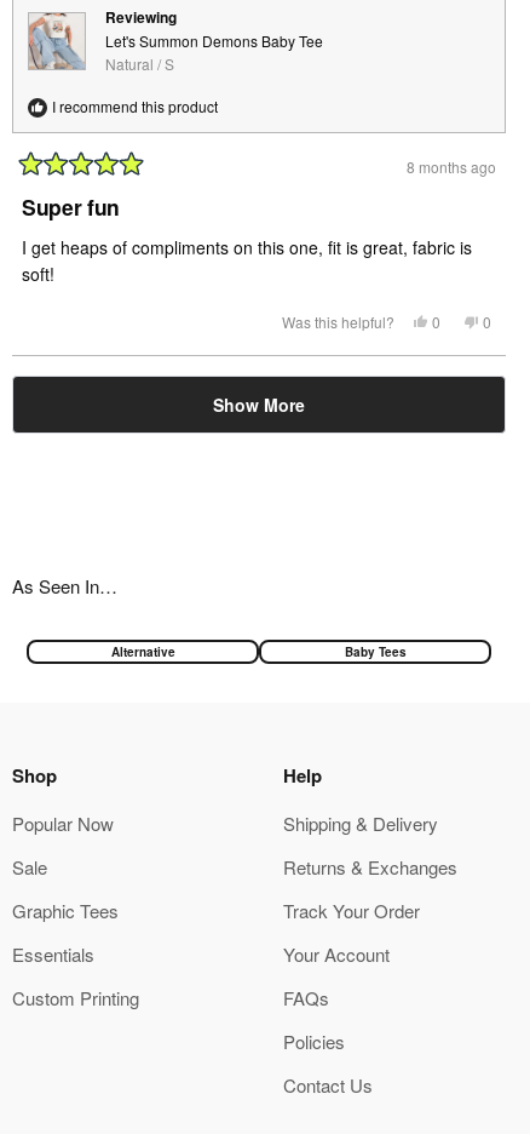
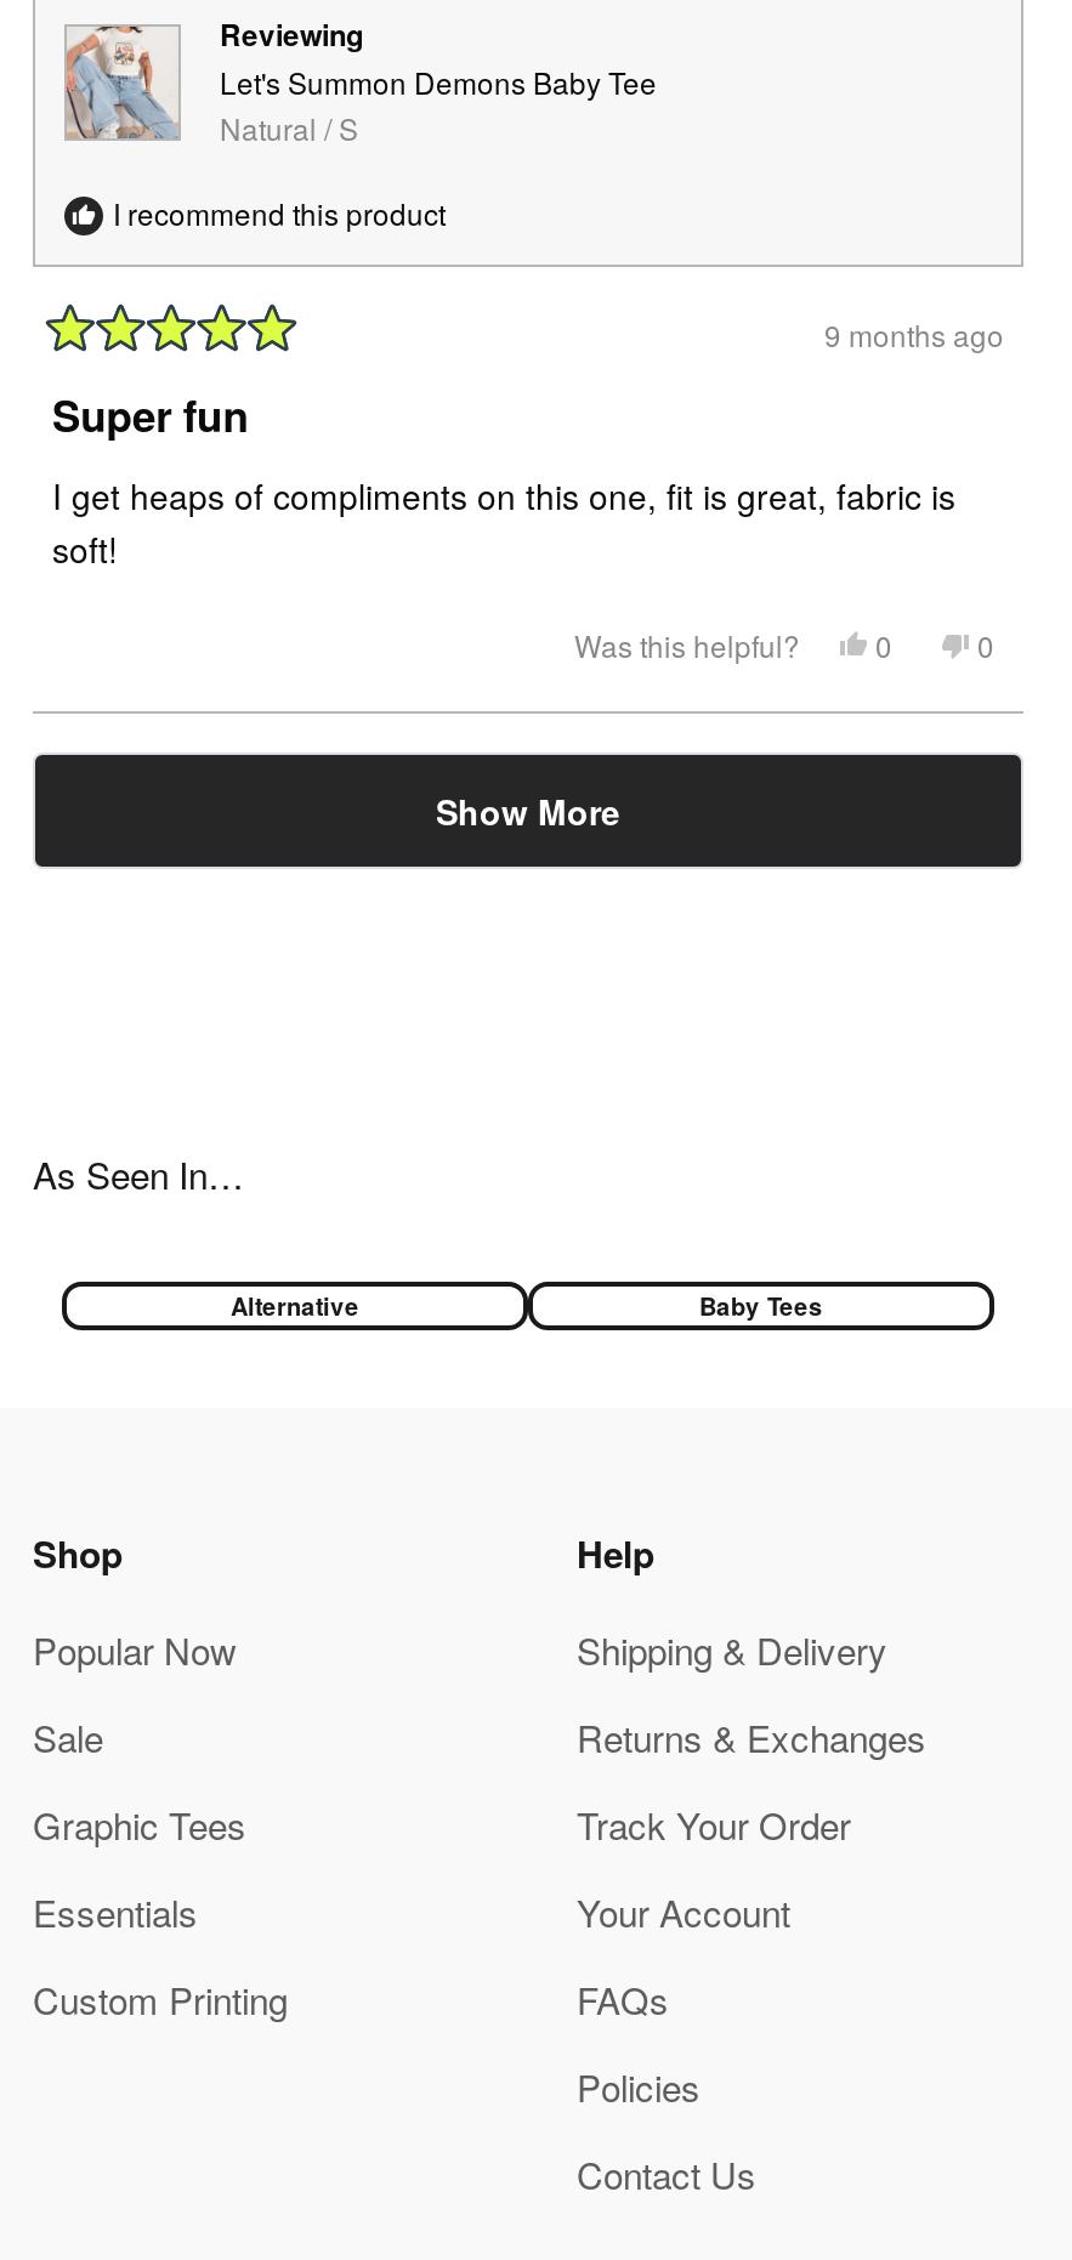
[407,156,496,177] 8 months ago -> [824,313,1004,354] 9 months ago

